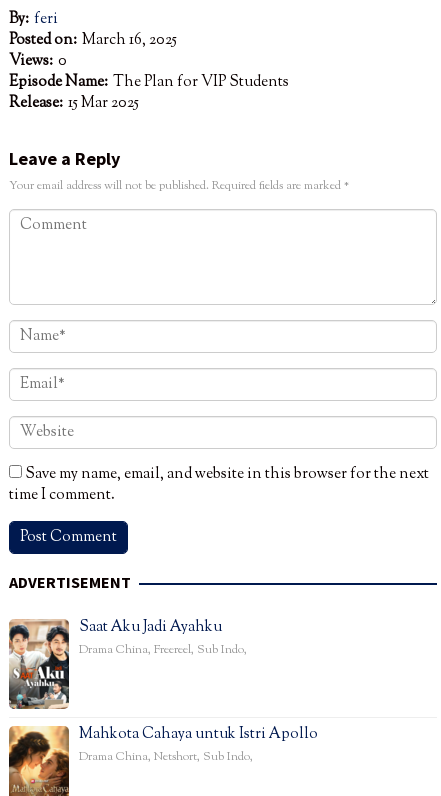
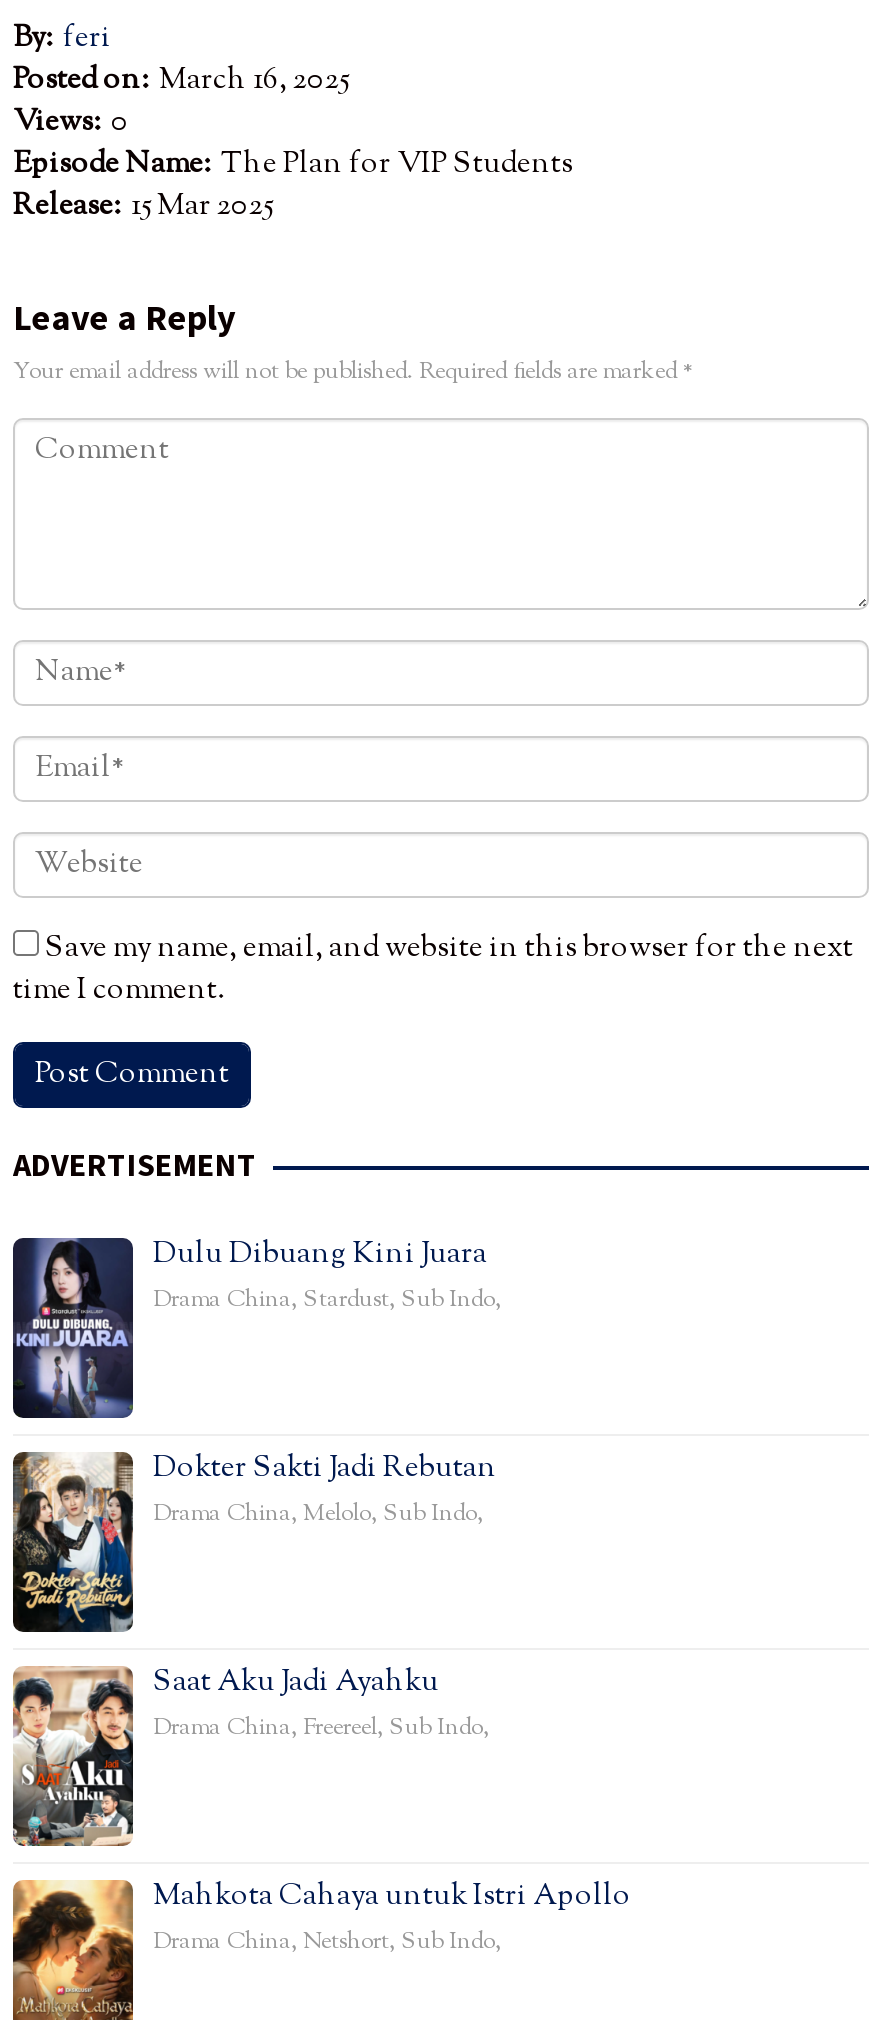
none -> [11,1234,501,1420] [image] | Dulu Dibuang Kini Juara | Drama China, Stardust, Sub Indo,
none -> [11,1448,497,1634] [image] | Dokter Sakti Jadi Rebutan | Drama China, Melolo, Sub Indo,

